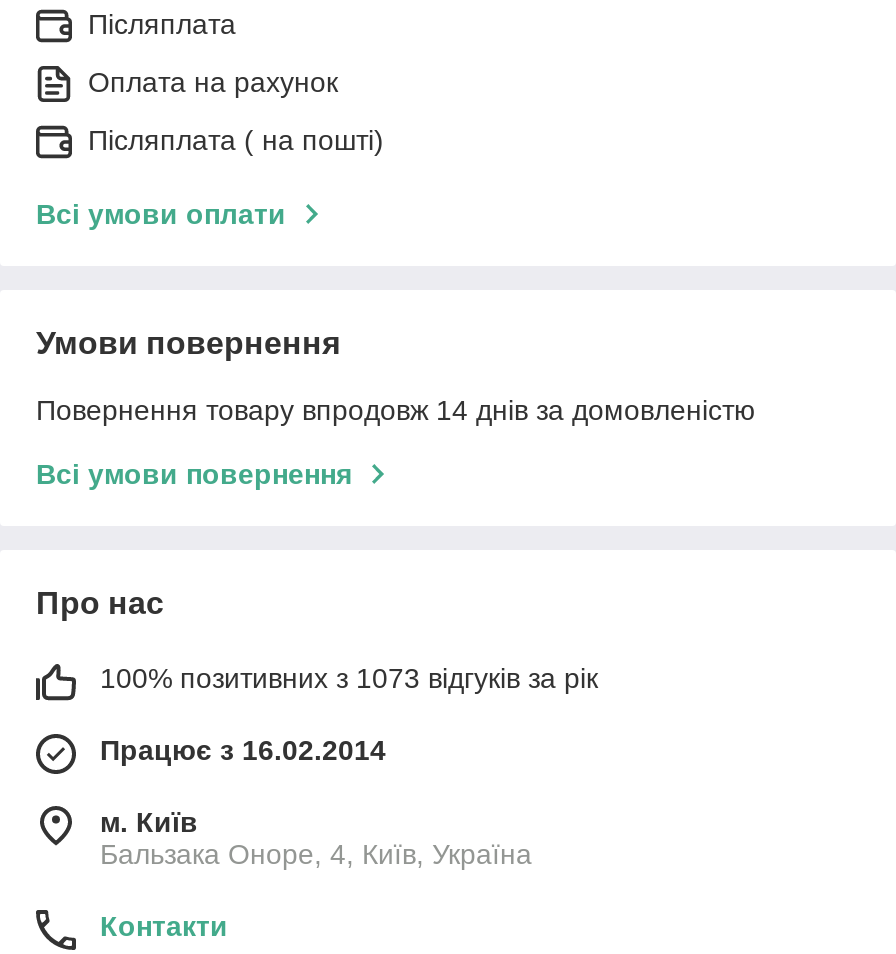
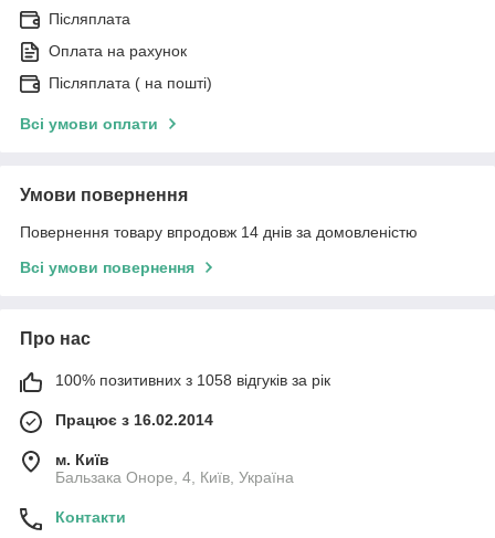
[100,662,598,694] 100% позитивних з 1073 відгуків за рік -> [55,371,330,389] 100% позитивних з 1058 відгуків за рік

